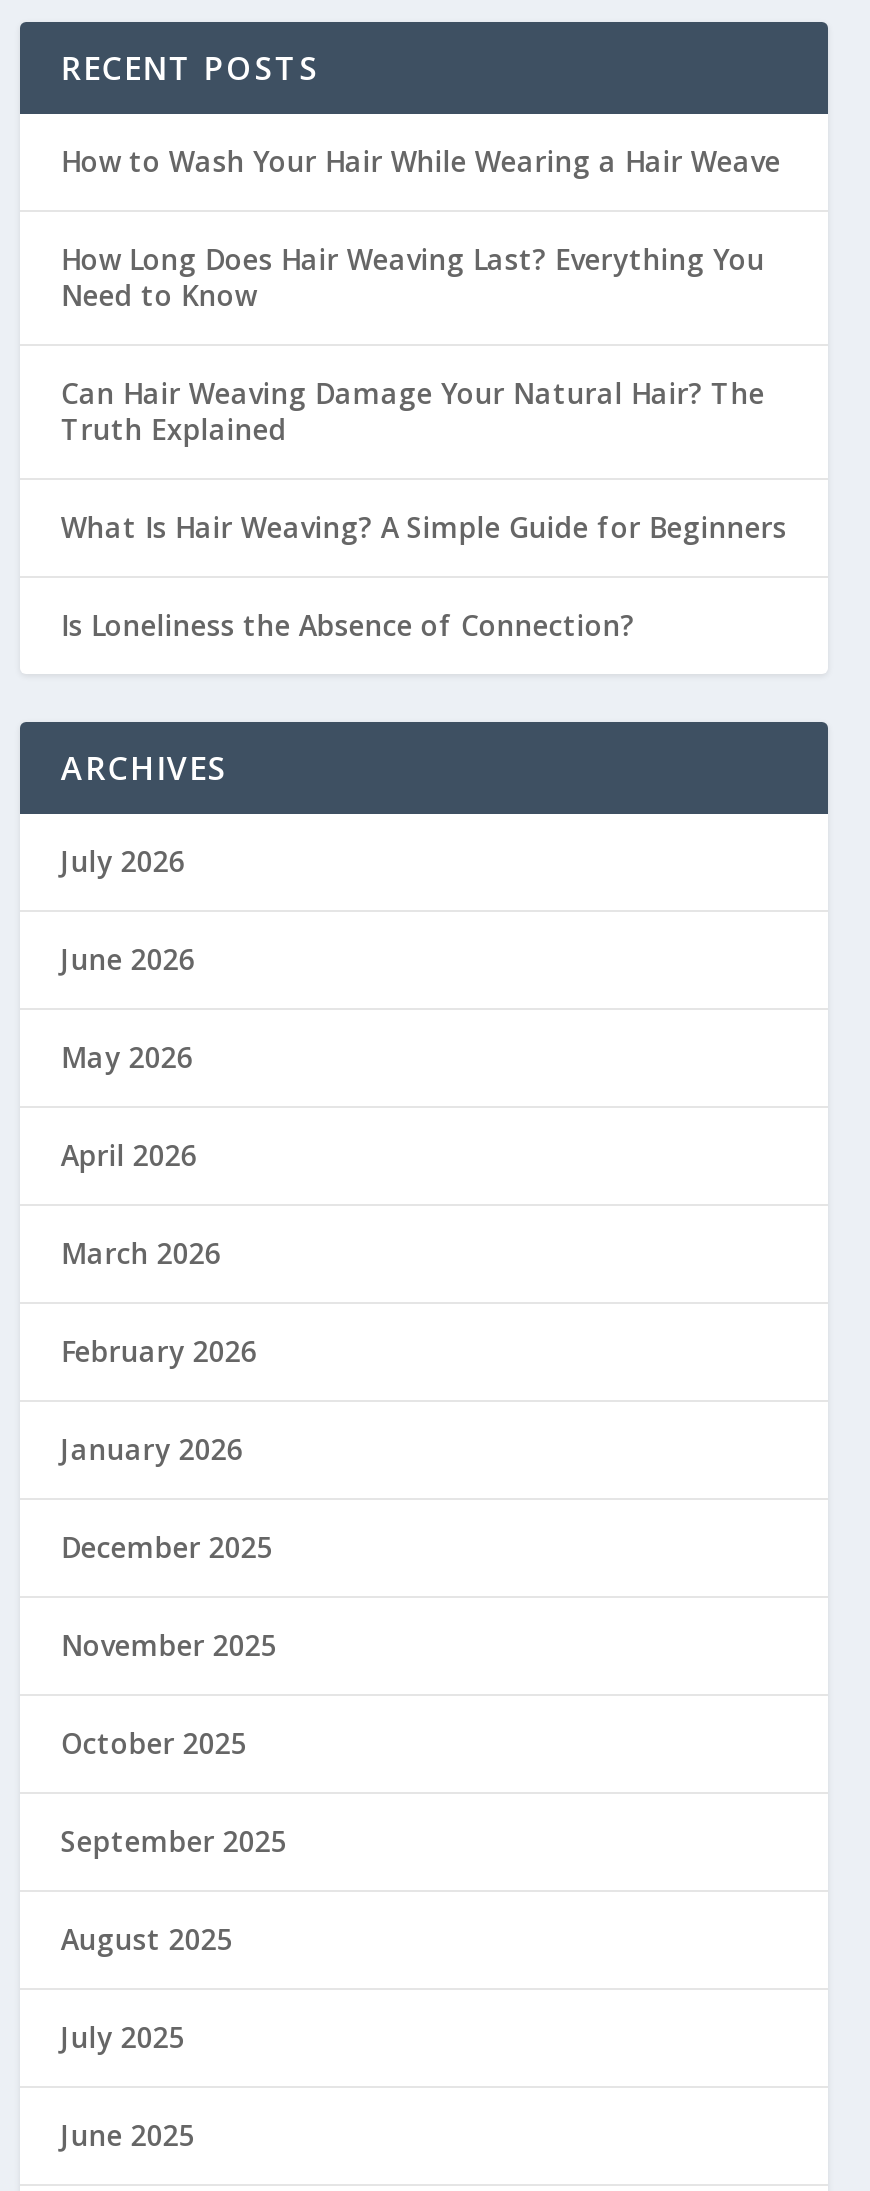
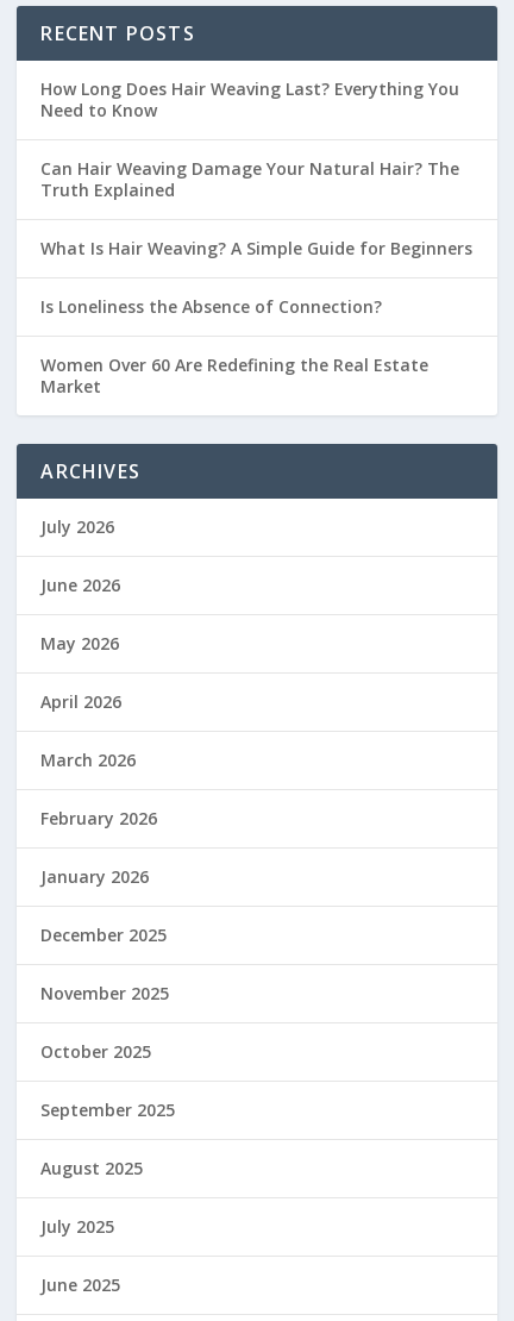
[61,142,781,180] How to Wash Your Hair While Wearing a Hair Weave -> none
moved [61,240,787,644] -> [41,77,473,317]: How Long Does Hair Weaving Last? Everything You | Need to Know | Can Hair Weaving Damage Your Natural Hair? The | Truth Explained | What Is Hair Weaving? A Simple Guide for Beginners | Is Loneliness the Absence of Connection?
none -> [41,353,429,397] Women Over 60 Are Redefining the Real Estate | Market

